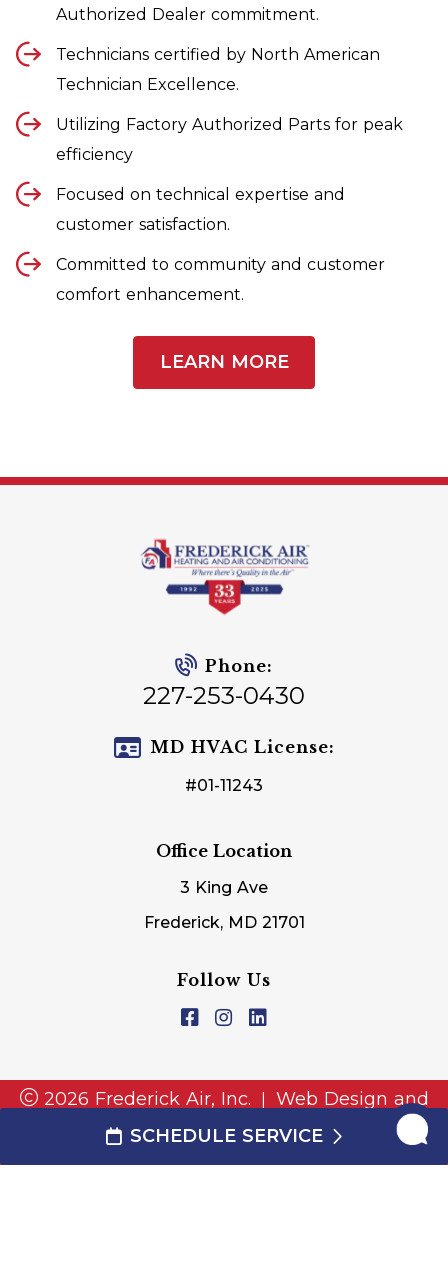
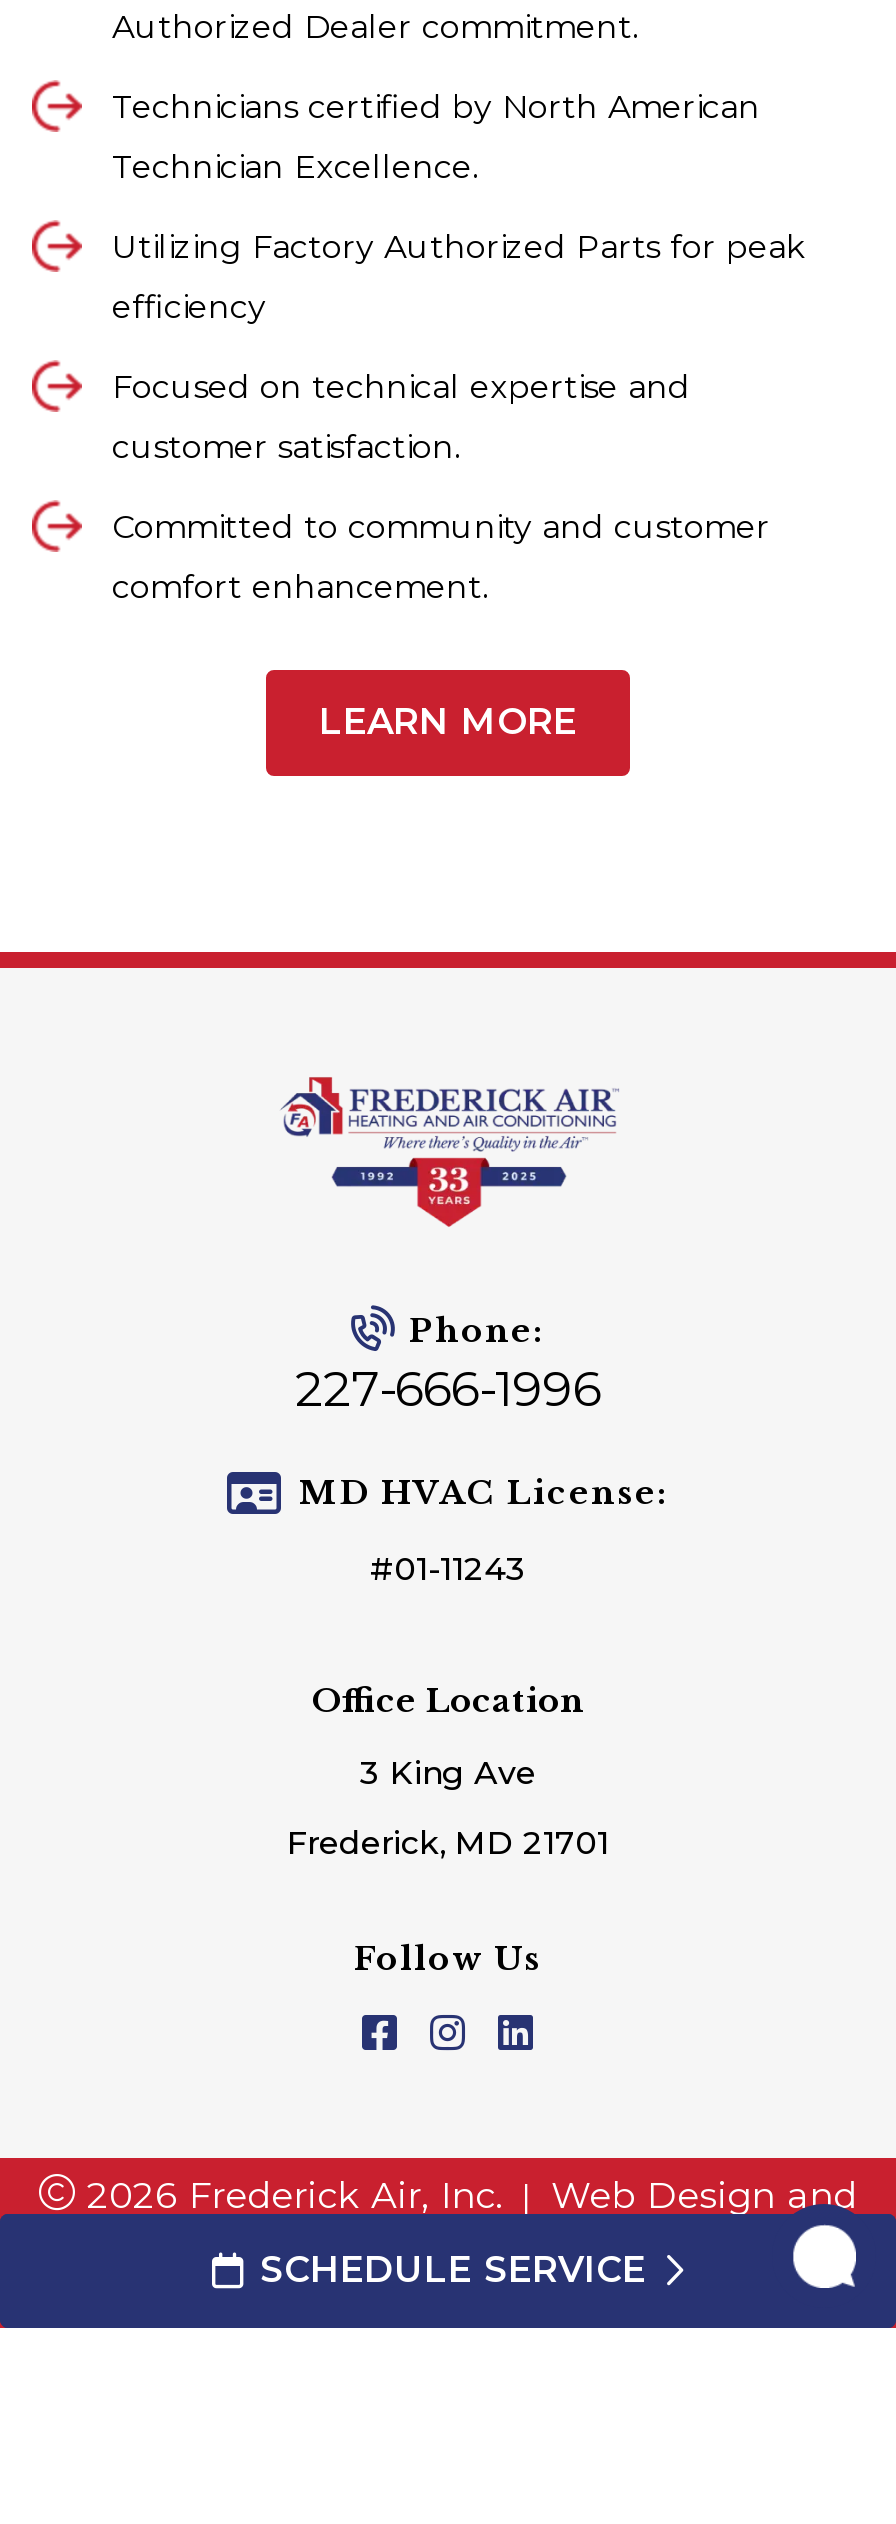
[143,681,305,710] 227-253-0430 -> [295,1360,601,1418] 227-666-1996

